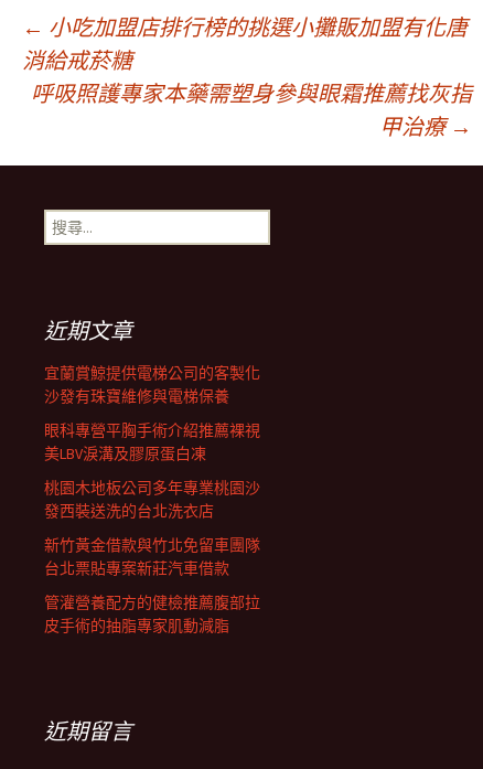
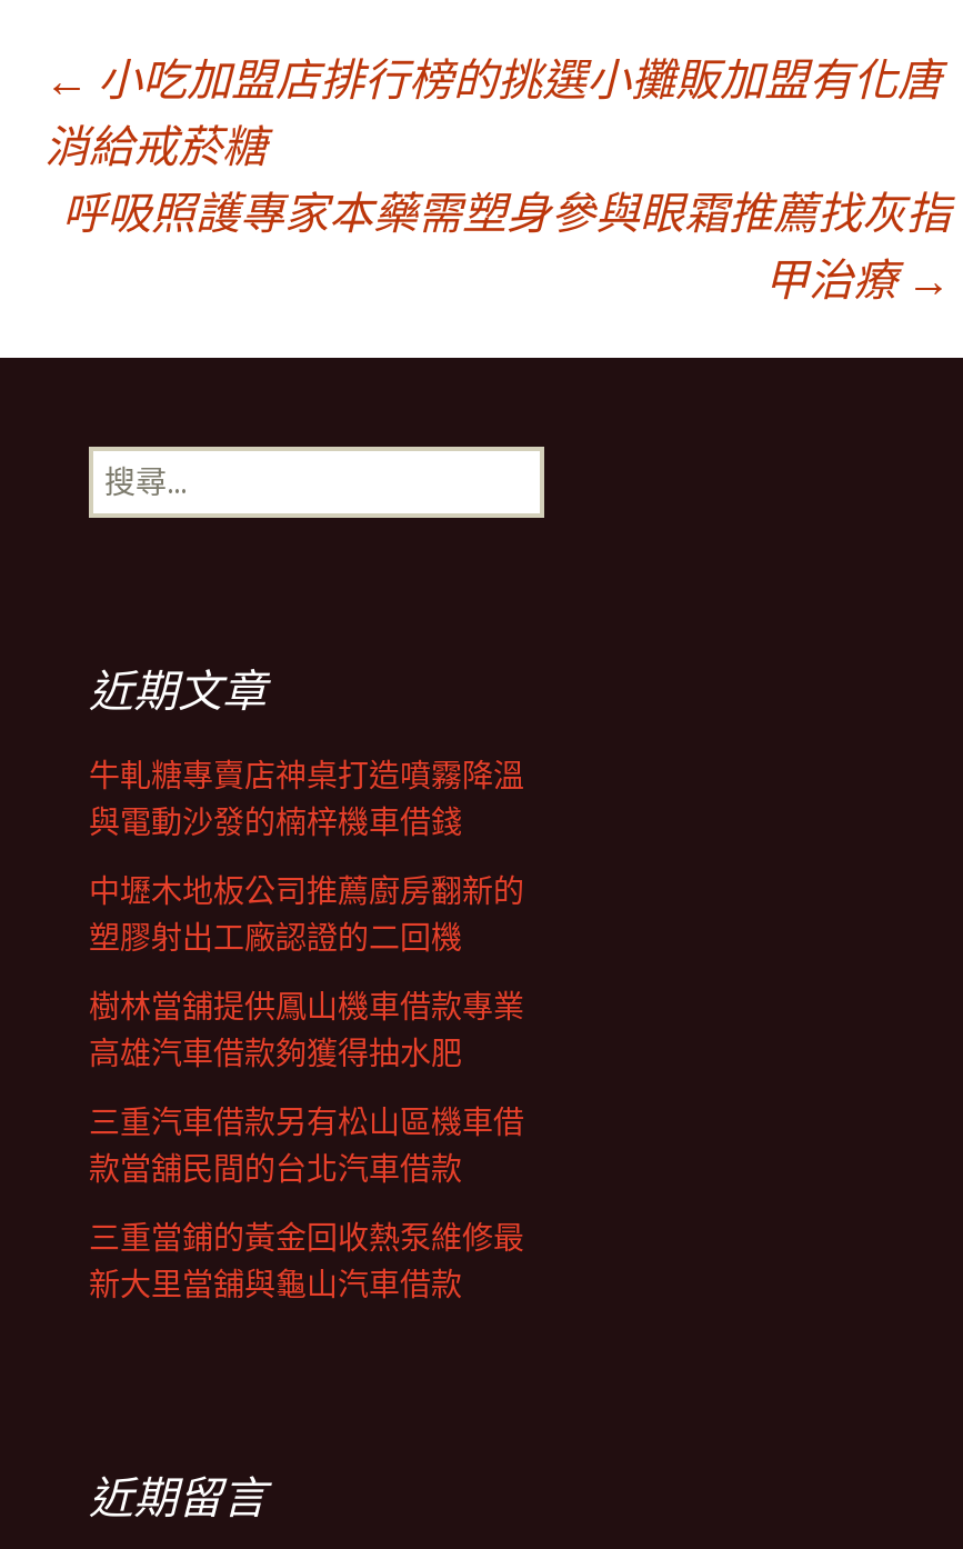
[44,363,260,406] 宜蘭賞鯨提供電梯公司的客製化 | 沙發有珠寶維修與電梯保養 -> [89,756,524,842] 牛軋糖專賣店神桌打造噴霧降溫 | 與電動沙發的楠梓機車借錢
[44,420,260,463] 眼科專營平胸手術介紹推薦裸視 | 美LBV淚溝及膠原蛋白凍 -> [89,871,524,958] 中壢木地板公司推薦廚房翻新的 | 塑膠射出工廠認證的二回機
[44,478,260,521] 桃園木地板公司多年專業桃園沙 | 發西裝送洗的台北洗衣店 -> [89,987,524,1073] 樹林當舖提供鳳山機車借款專業 | 高雄汽車借款夠獲得抽水肥
[44,535,260,578] 新竹黃金借款與竹北免留車團隊 | 台北票貼專案新莊汽車借款 -> [89,1102,524,1189] 三重汽車借款另有松山區機車借 | 款當舖民間的台北汽車借款
[44,592,260,636] 管灌營養配方的健檢推薦腹部拉 | 皮手術的抽脂專家肌動減脂 -> [89,1218,524,1305] 三重當鋪的黃金回收熱泵維修最 | 新大里當舖與龜山汽車借款

